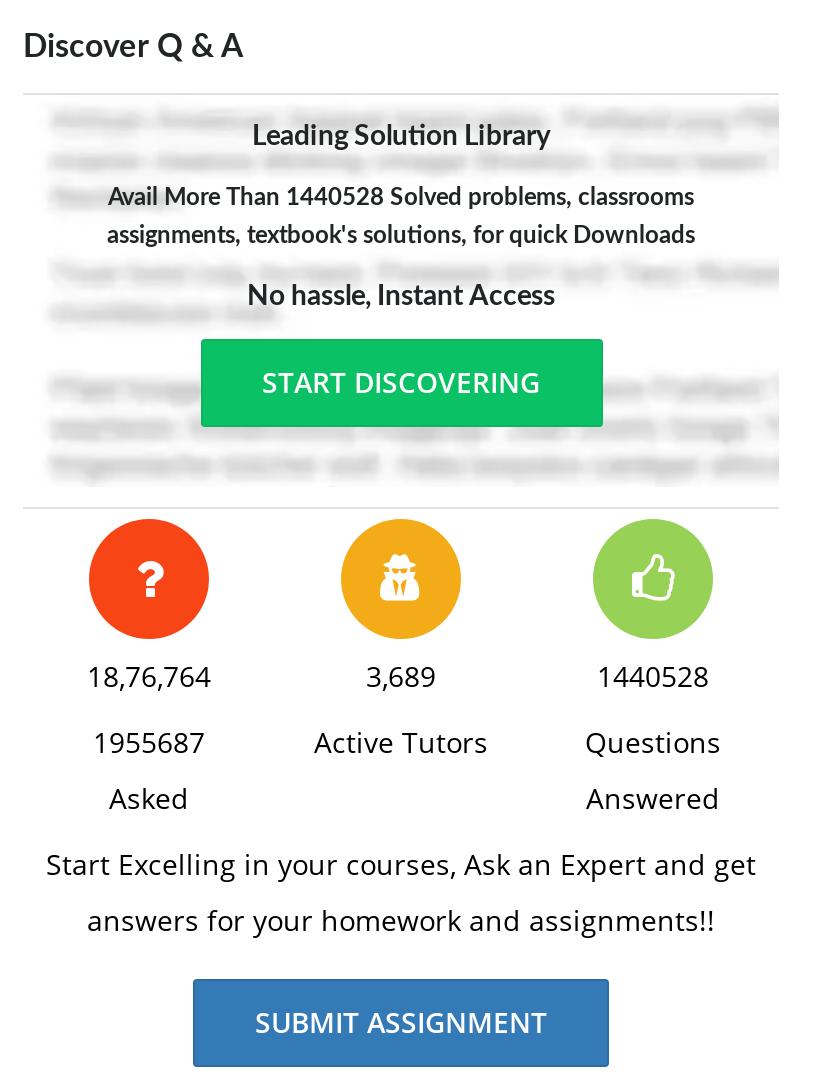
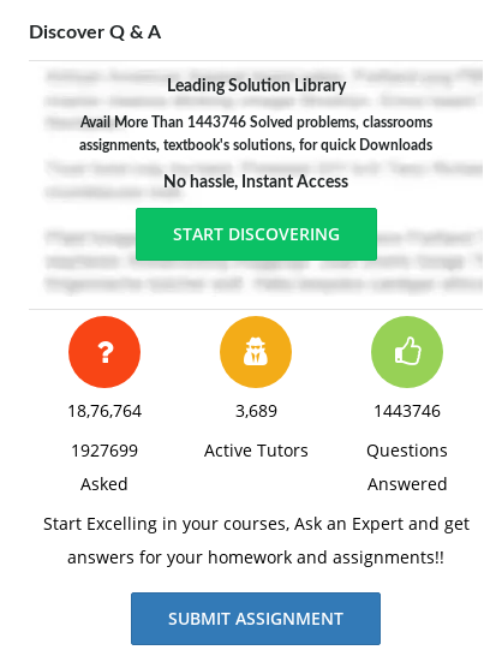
[108,185,694,209] Avail More Than 1440528 Solved problems, classrooms -> [80,115,432,130] Avail More Than 1443746 Solved problems, classrooms
[597,657,709,695] 1440528 -> [374,399,441,422] 1443746
[93,723,205,761] 1955687 -> [71,439,138,461] 1927699

